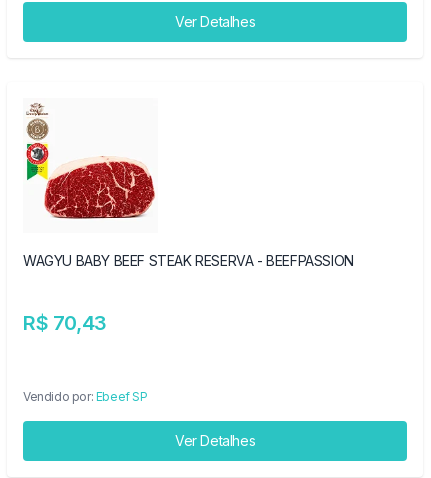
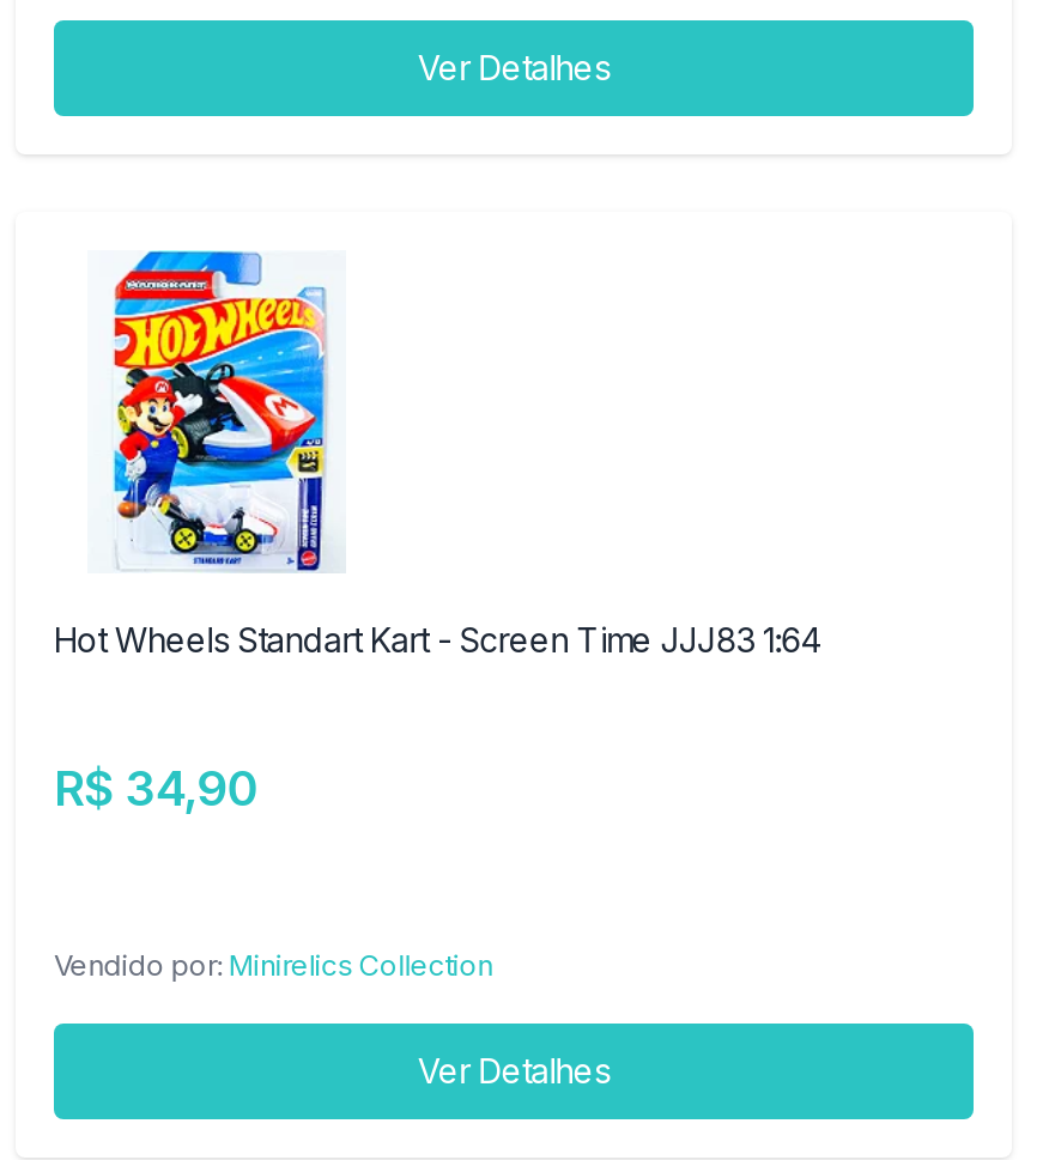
[23,98,354,269] [image] | WAGYU BABY BEEF STEAK RESERVA - BEEFPASSION -> [54,248,821,660] [image] | Hot Wheels Standart Kart - Screen Time JJJ83 1:64
[23,311,107,335] R$ 70,43 -> [54,760,257,818] R$ 34,90
[23,389,148,404] Vendido por: Ebeef SP -> [54,947,493,983] Vendido por: Minirelics Collection

